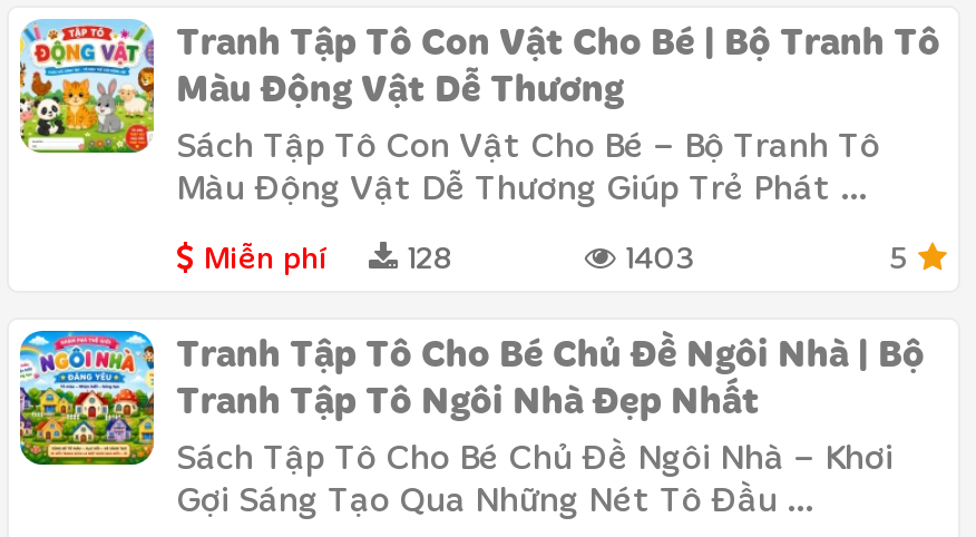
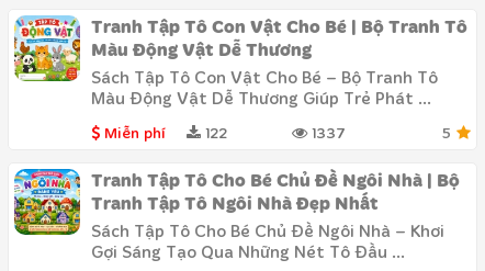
[194,235,453,277] Miễn phí 128 -> [100,122,227,143] Miễn phí 122
[616,235,696,277] 1403 -> [308,122,346,143] 1337

